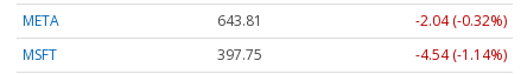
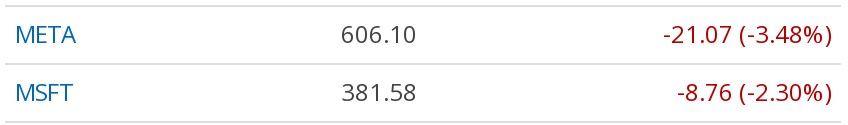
[217,10,262,30] 643.81 -> [341,17,417,51] 606.10
[415,10,507,30] -2.04 (-0.32%) -> [663,17,831,51] -21.07 (-3.48%)
[217,44,262,64] 397.75 -> [341,75,417,109] 381.58
[415,44,507,64] -4.54 (-1.14%) -> [677,75,831,109] -8.76 (-2.30%)

